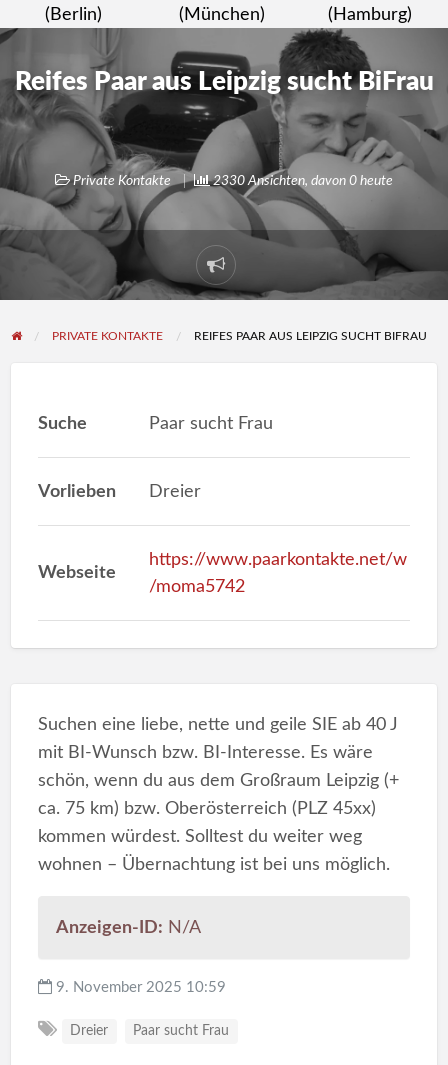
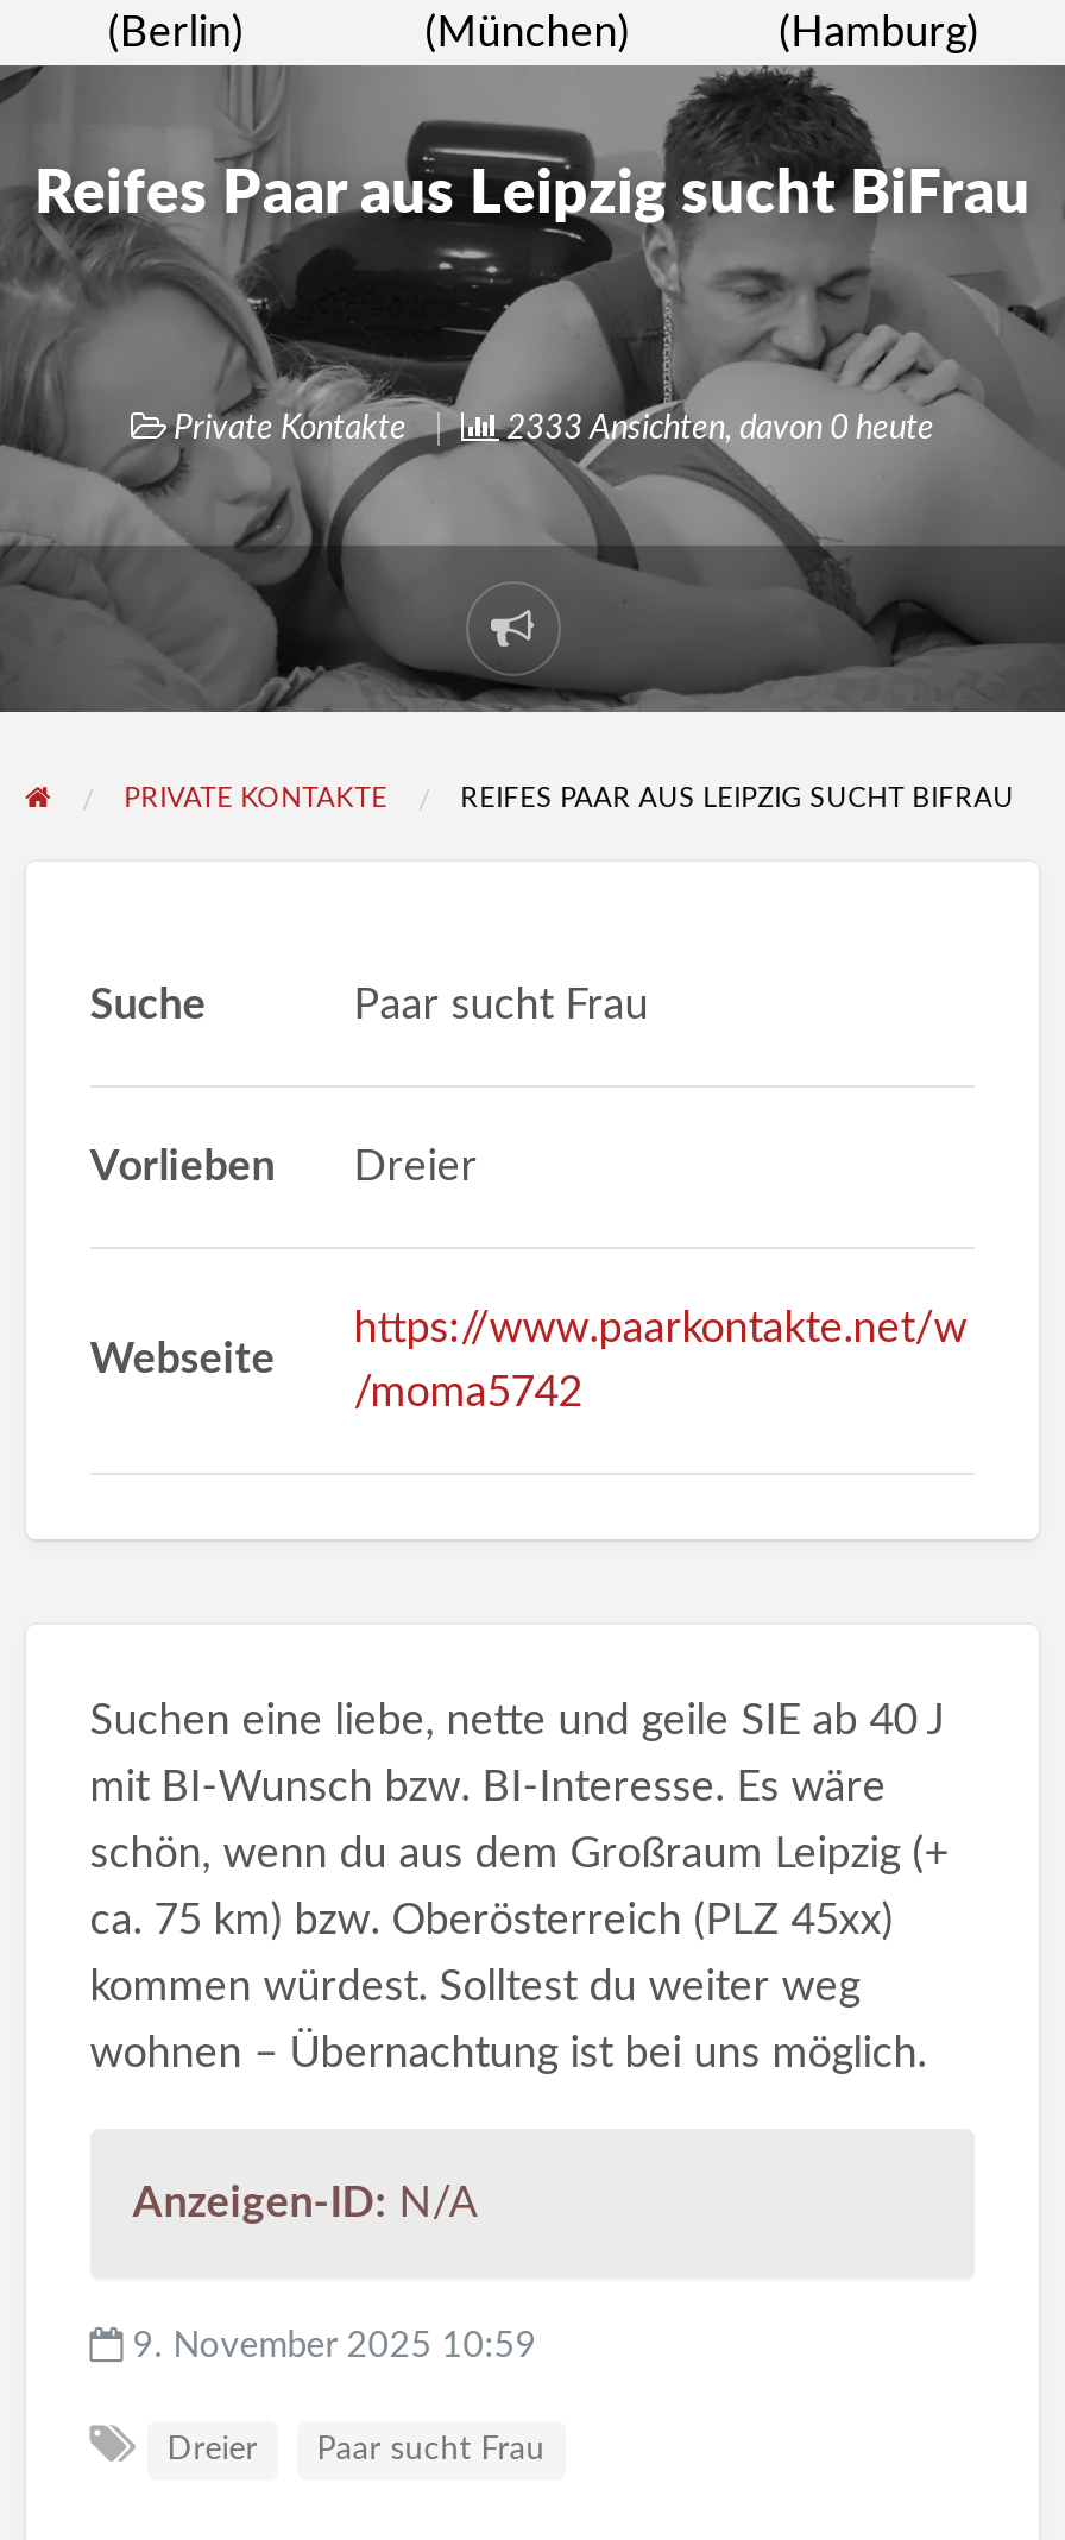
[210,174,393,188] 2330 Ansichten, davon 0 heute -> [499,413,934,446] 2333 Ansichten, davon 0 heute

